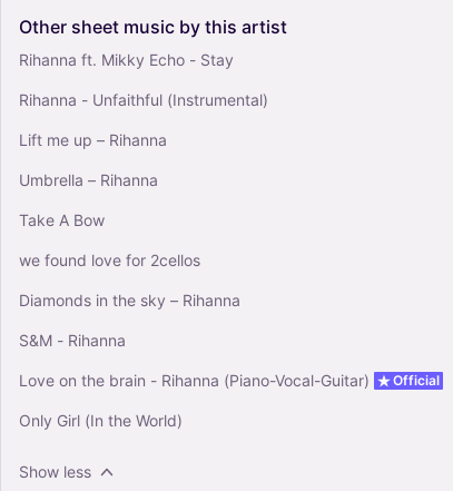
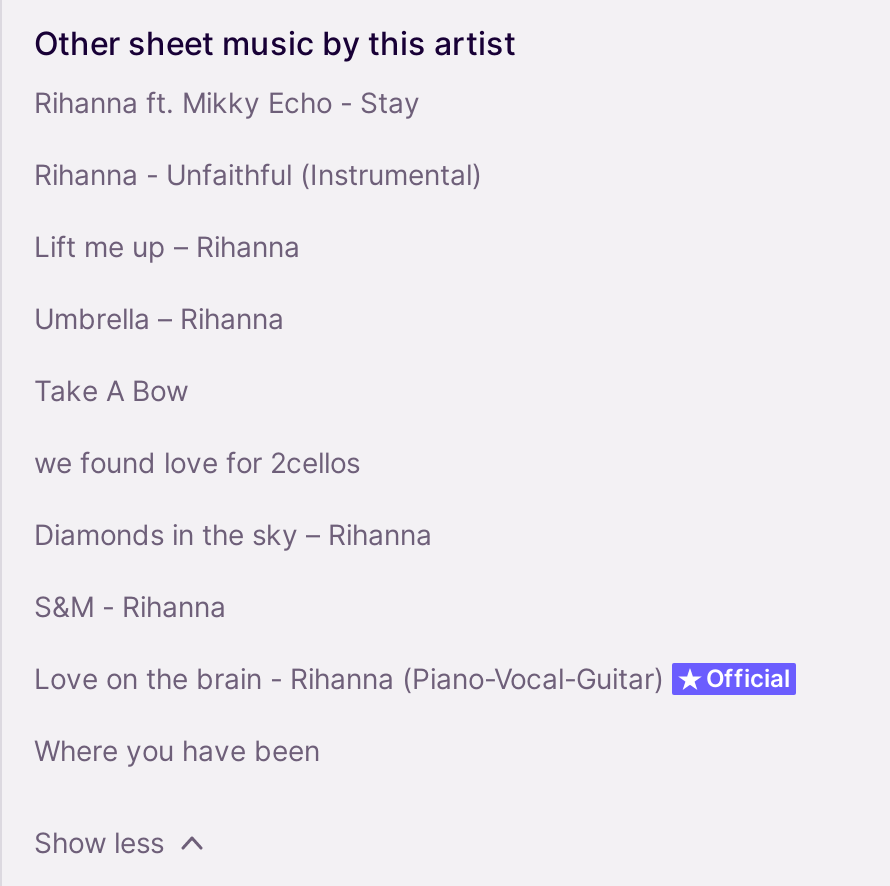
[19,411,183,429] Only Girl (In the World) -> [34,732,320,766] Where you have been

